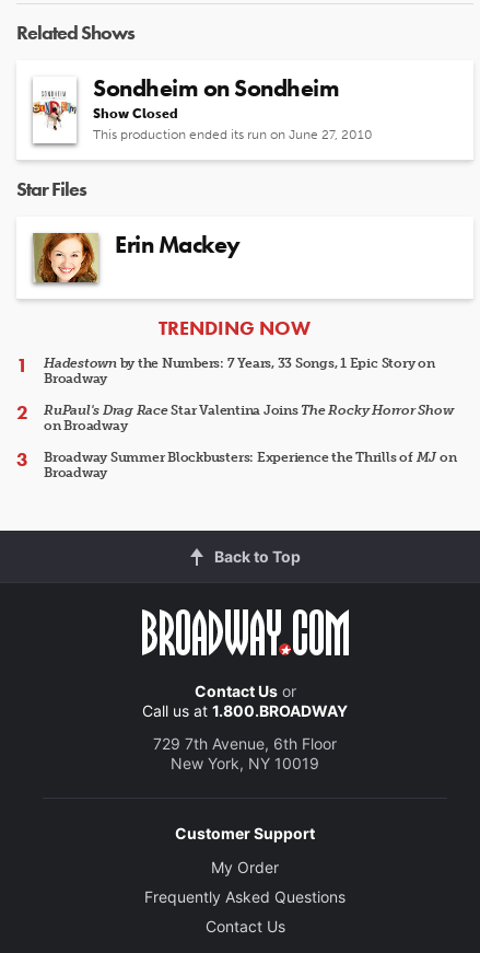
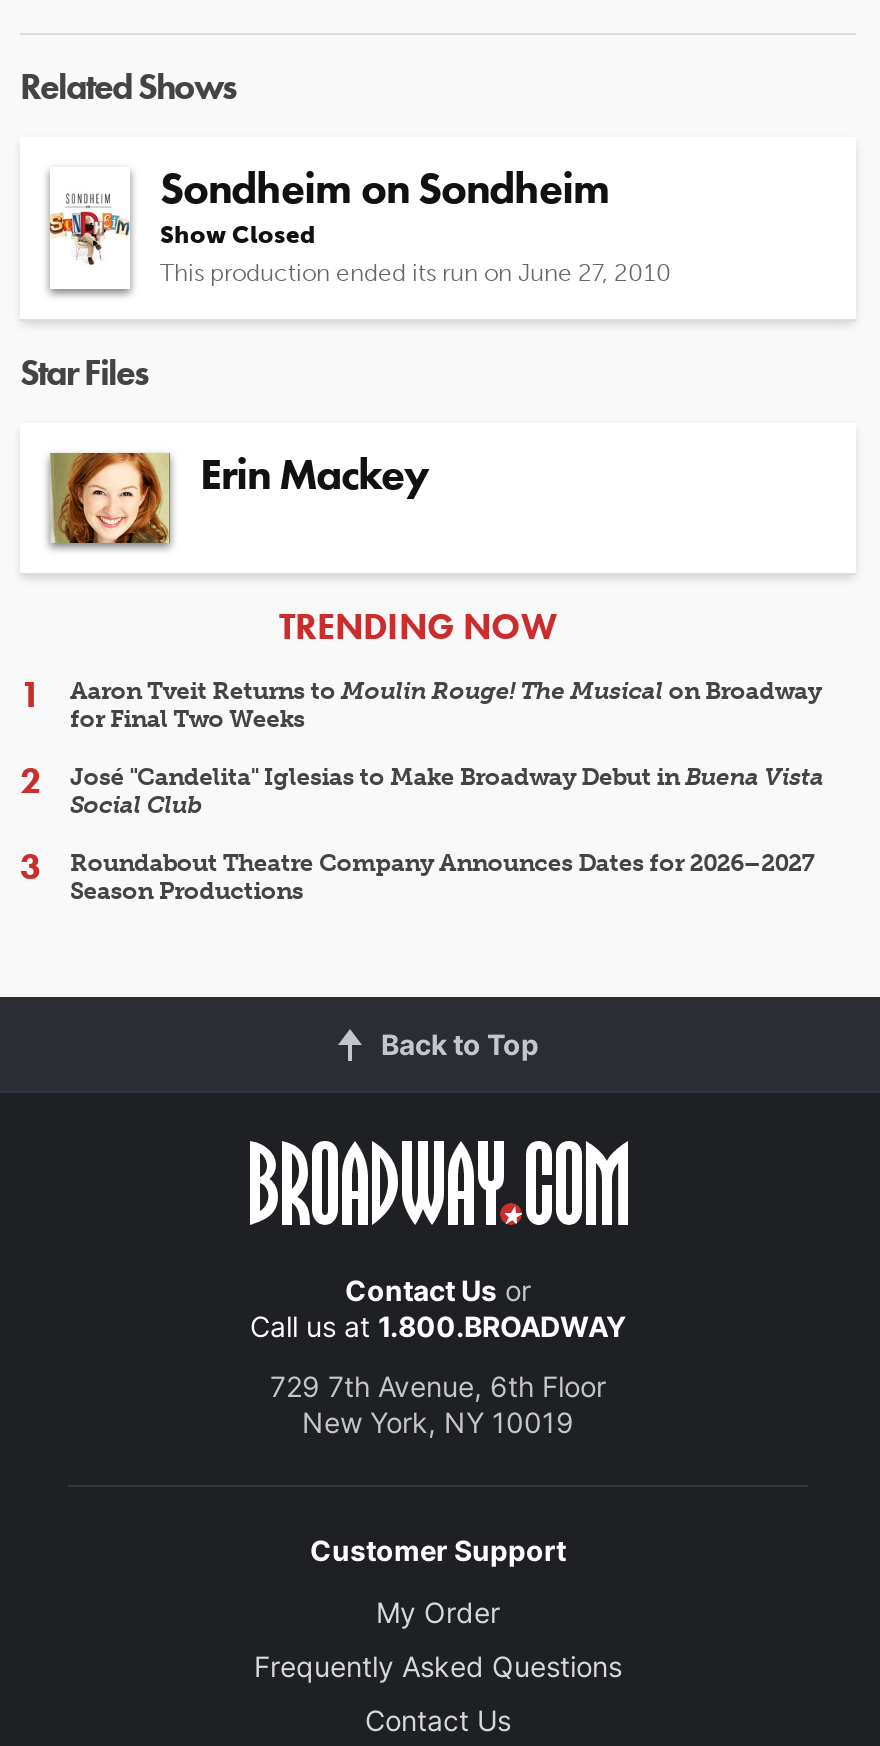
[44,356,435,386] Hadestown by the Numbers: 7 Years, 33 Songs, 1 Epic Story on | Broadway -> [70,677,821,733] Aaron Tveit Returns to Moulin Rouge! The Musical on Broadway | for Final Two Weeks
[44,403,453,433] RuPaul's Drag Race Star Valentina Joins The Rocky Horror Show | on Broadway -> [70,763,824,819] José "Candelita" Iglesias to Make Broadway Debut in Buena Vista | Social Club
[44,450,456,480] Broadway Summer Blockbusters: Experience the Thrills of MJ on | Broadway -> [70,849,815,905] Roundabout Theatre Company Announces Dates for 2026–2027 | Season Productions

